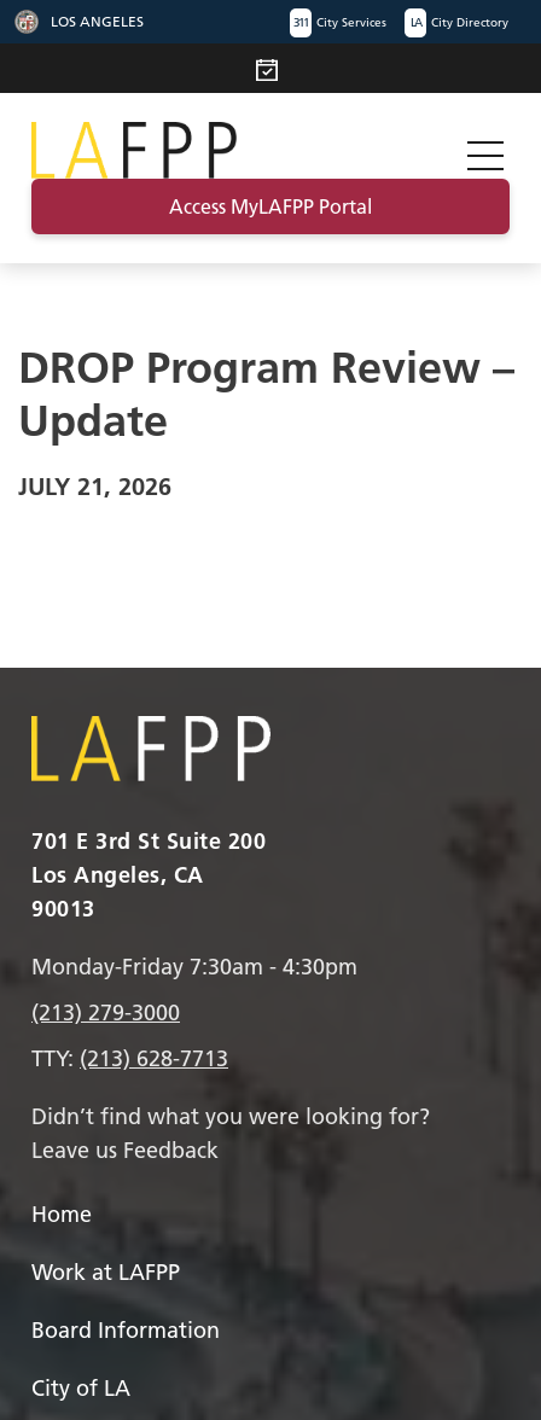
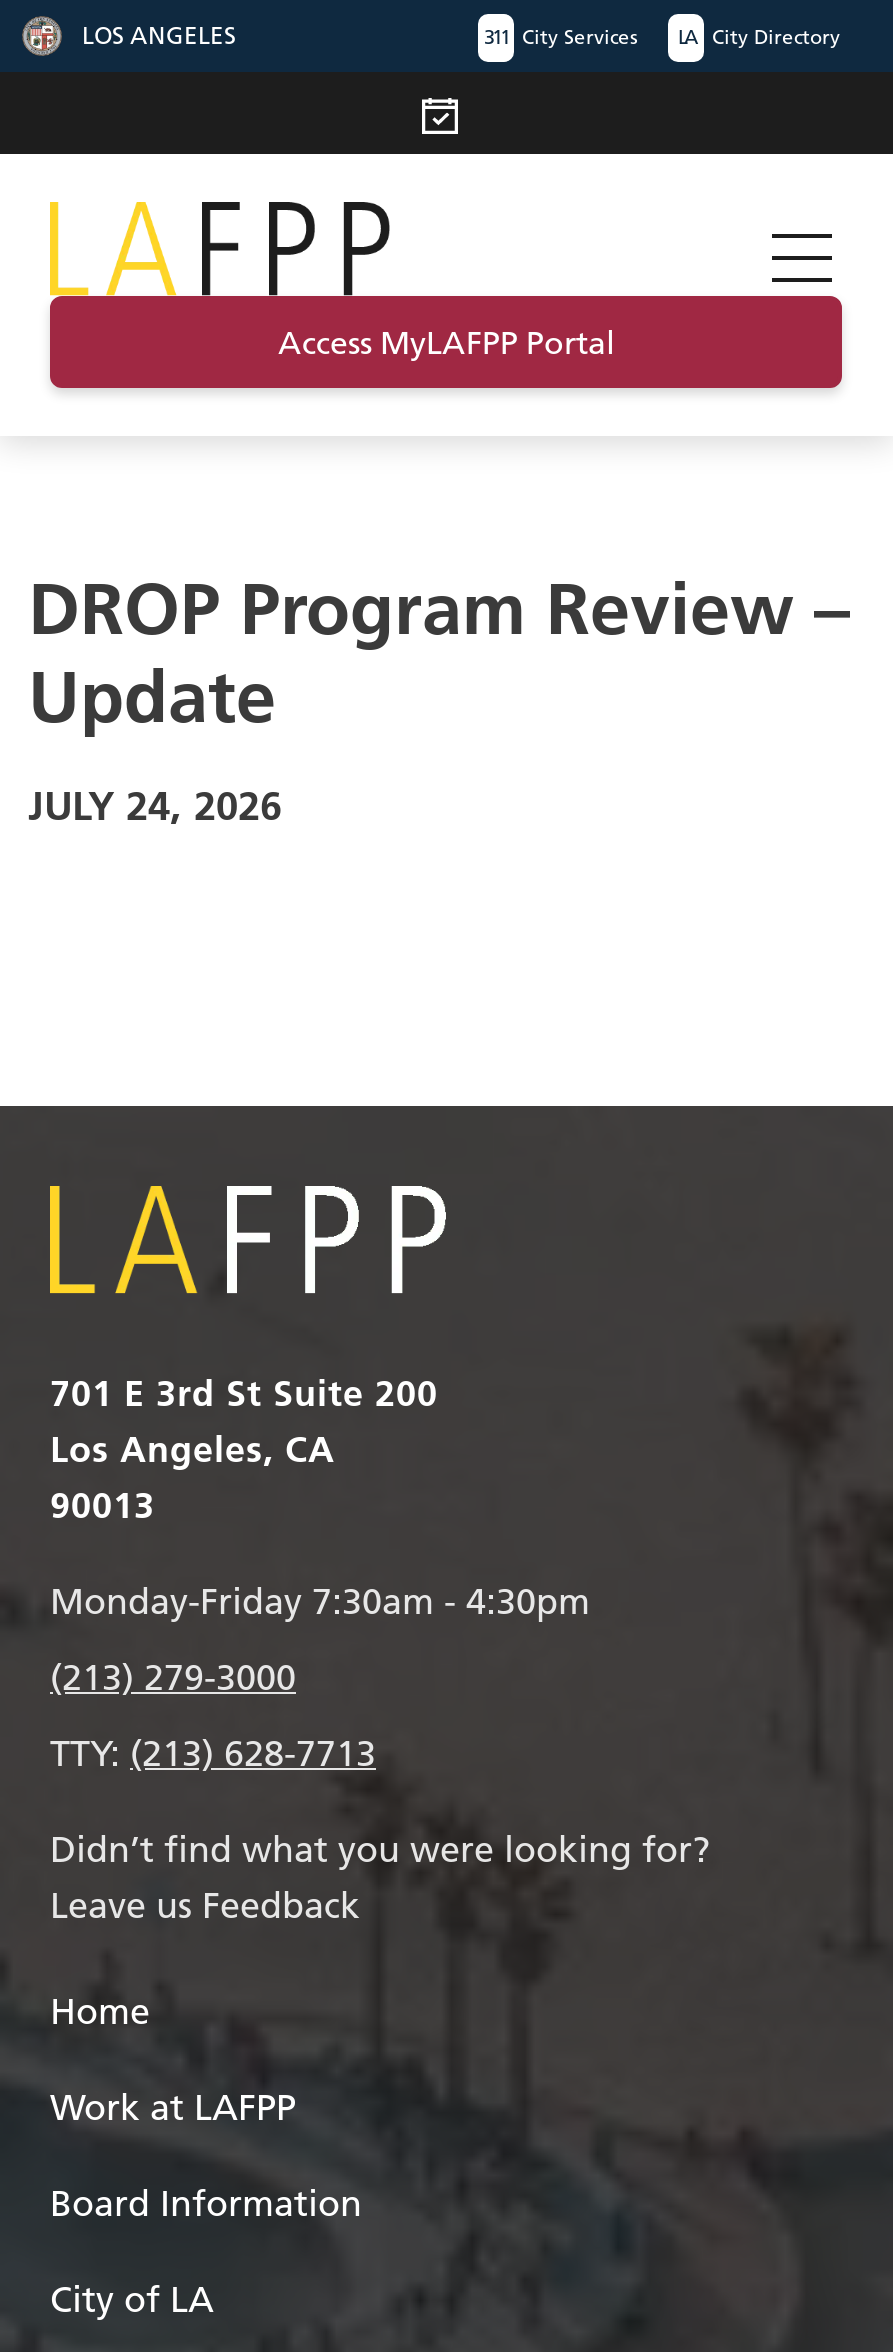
[18,472,171,501] JULY 21, 2026 -> [28,782,282,830] JULY 24, 2026

